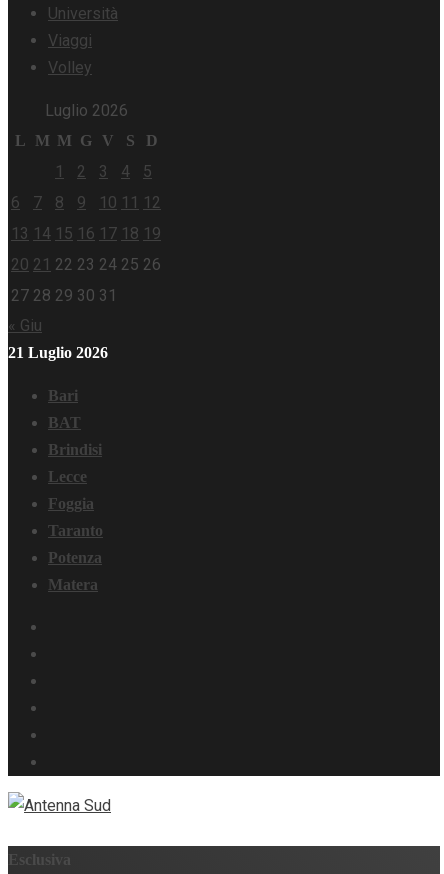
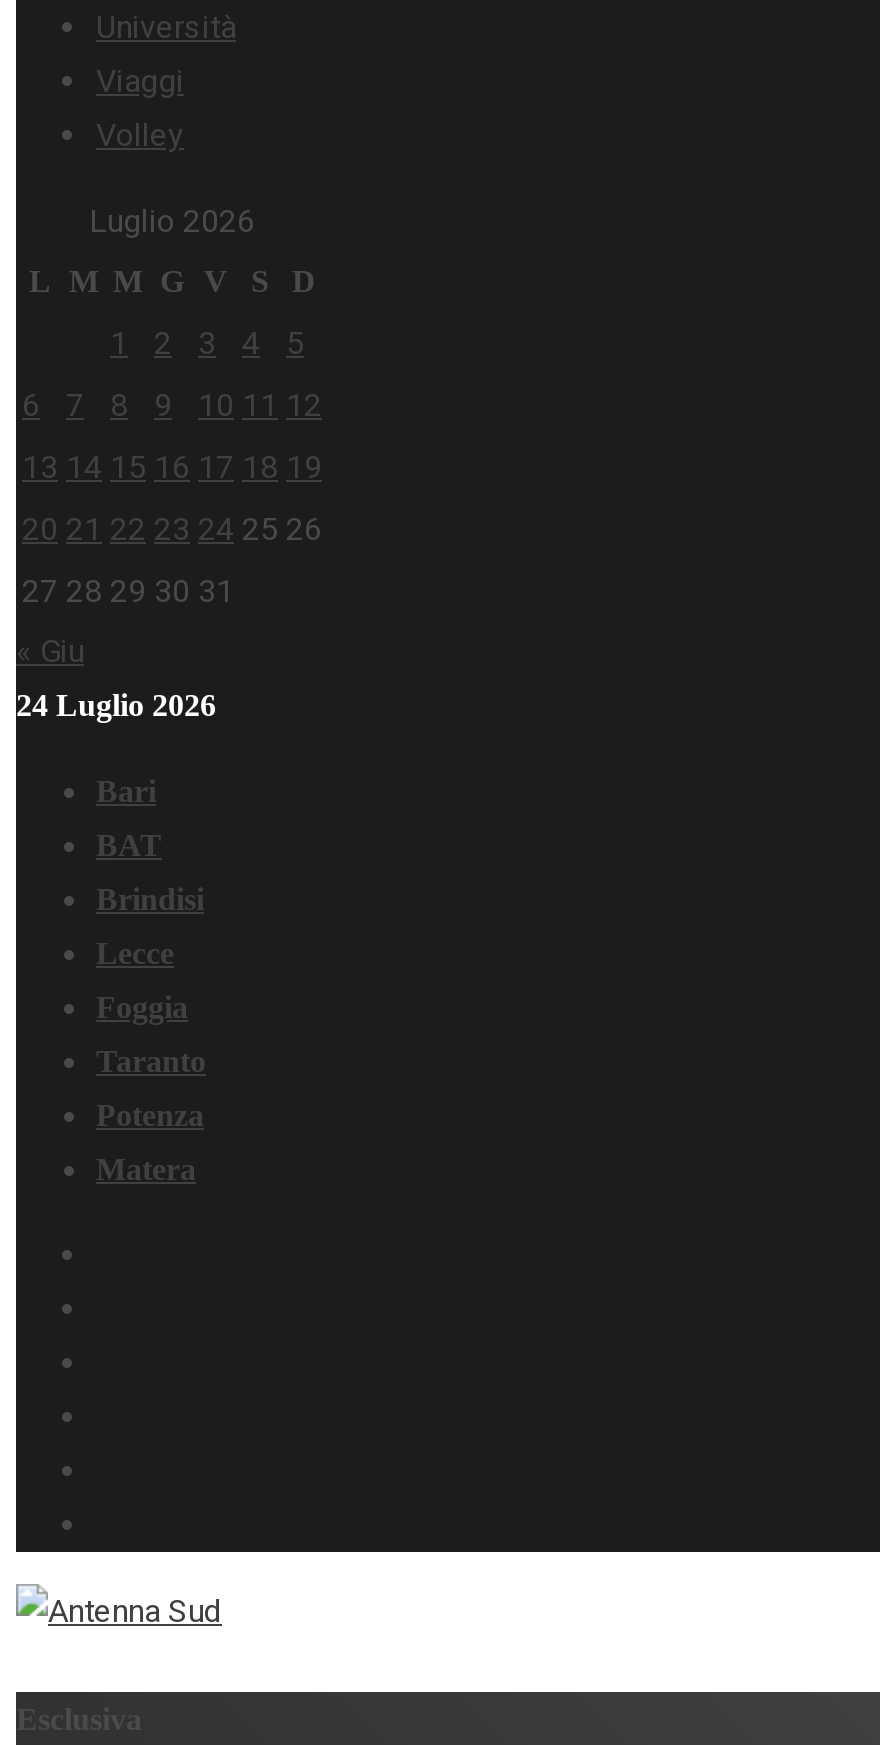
[8,344,108,361] 21 Luglio 2026 -> [16,688,216,722] 24 Luglio 2026

